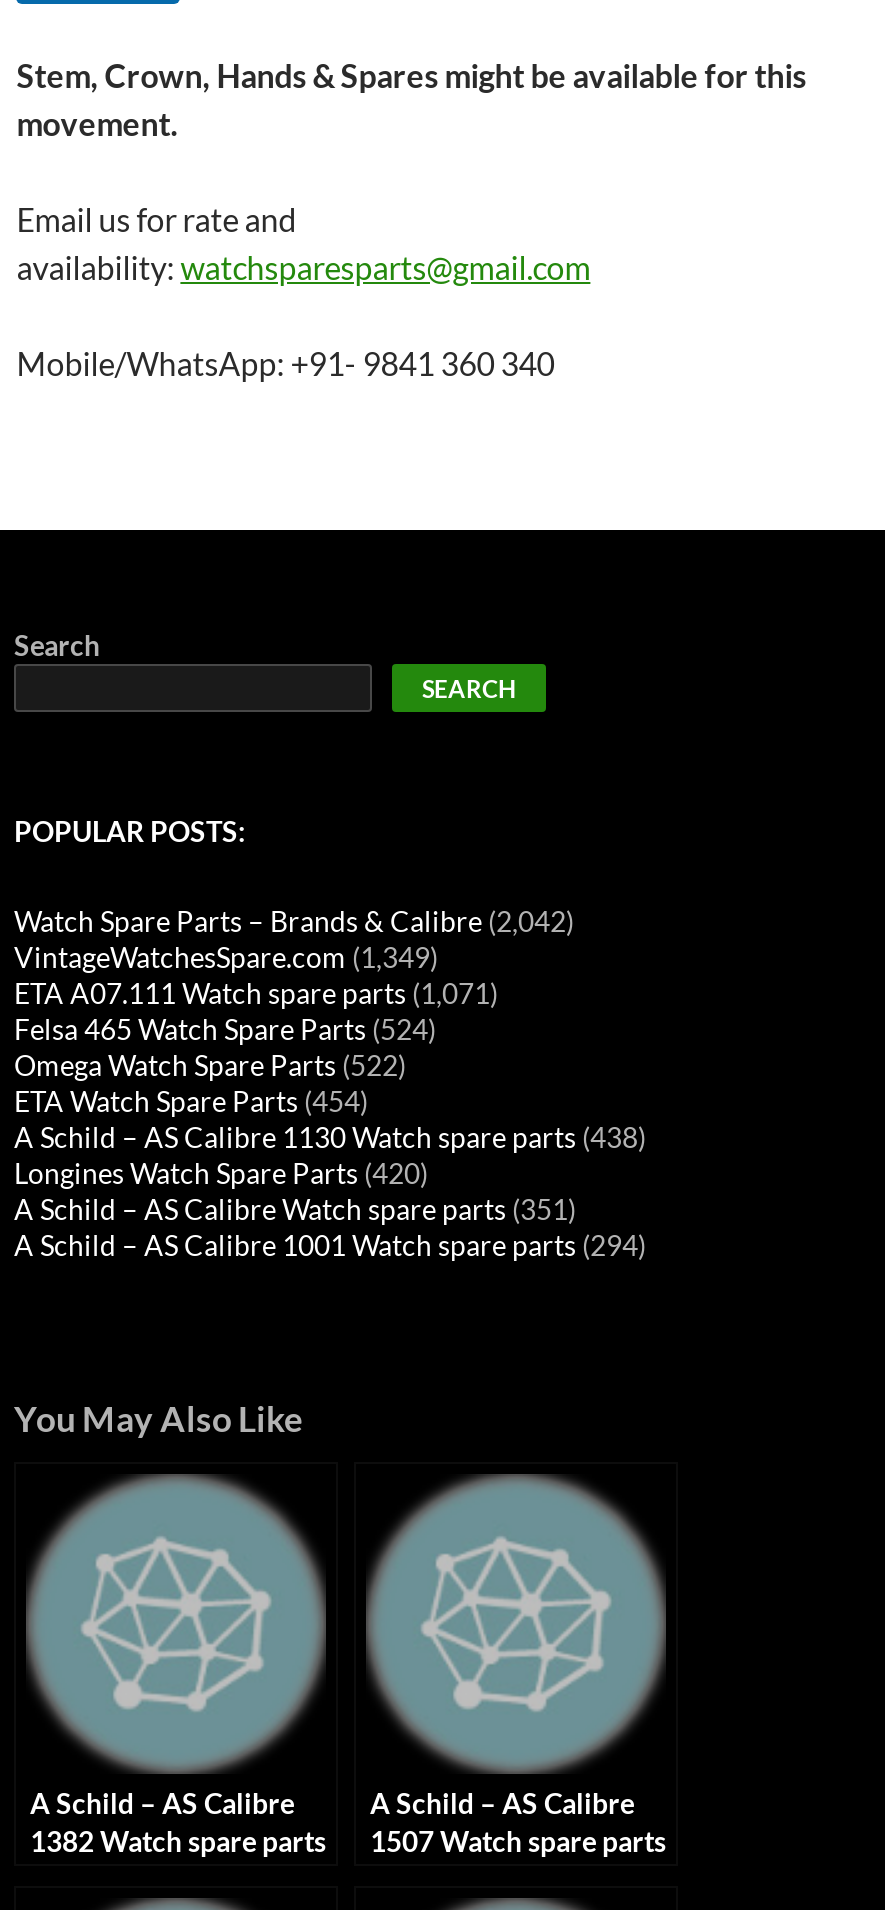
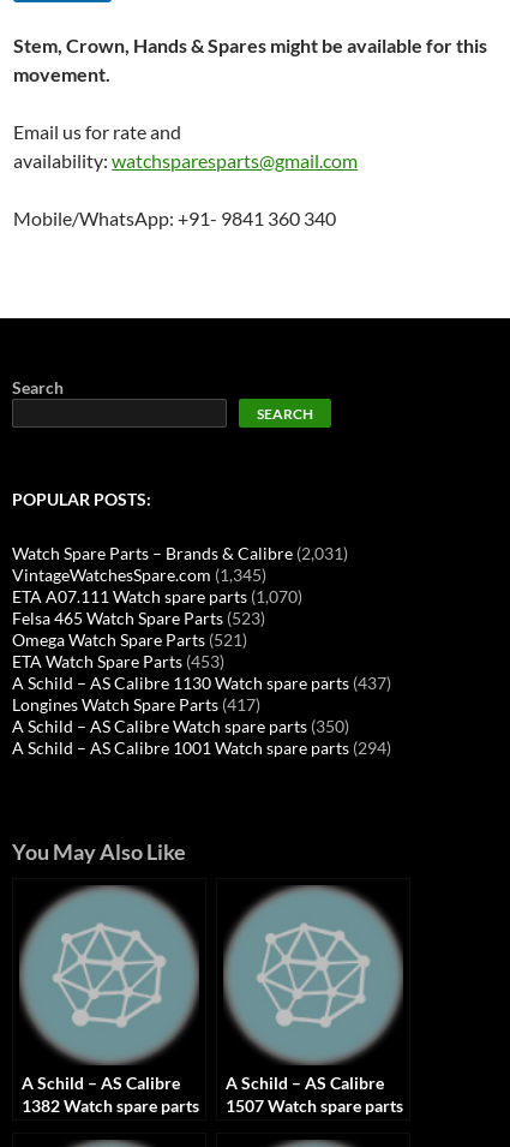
[14,904,574,938] Watch Spare Parts – Brands & Calibre (2,042) -> [12,543,348,564] Watch Spare Parts – Brands & Calibre (2,031)
[14,940,438,974] VintageWatchesSpare.com (1,349) -> [12,565,266,585] VintageWatchesSpare.com (1,345)
[14,976,498,1010] ETA A07.111 Watch spare parts (1,071) -> [12,586,302,607] ETA A07.111 Watch spare parts (1,070)
[14,1012,436,1046] Felsa 465 Watch Spare Parts (524) -> [12,608,265,628] Felsa 465 Watch Spare Parts (523)
[14,1048,406,1082] Omega Watch Spare Parts (522) -> [12,630,247,650] Omega Watch Spare Parts (521)
[14,1084,368,1118] ETA Watch Spare Parts (454) -> [12,651,224,672] ETA Watch Spare Parts (453)
[14,1120,646,1154] A Schild – AS Calibre 1130 Watch spare parts (438) -> [12,673,391,693] A Schild – AS Calibre 1130 Watch spare parts (437)
[14,1156,428,1190] Longines Watch Spare Parts (420) -> [12,694,260,715] Longines Watch Spare Parts (417)
[14,1192,576,1226] A Schild – AS Calibre Watch spare parts (351) -> [12,716,349,736] A Schild – AS Calibre Watch spare parts (350)

